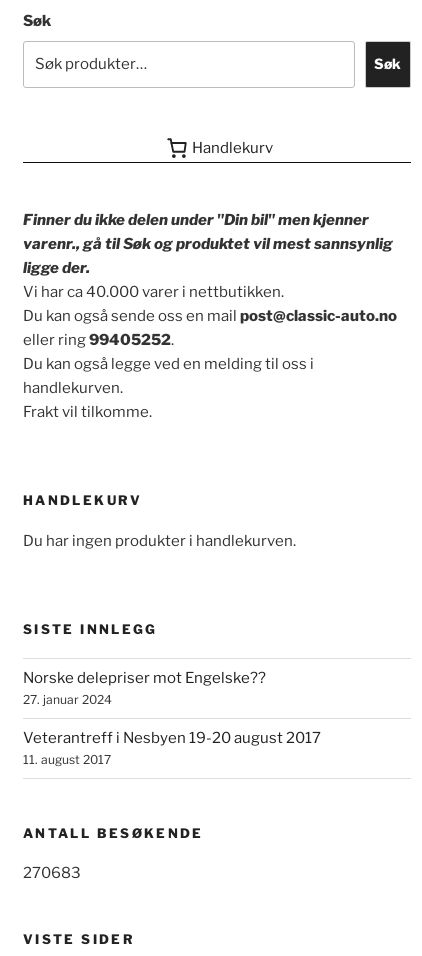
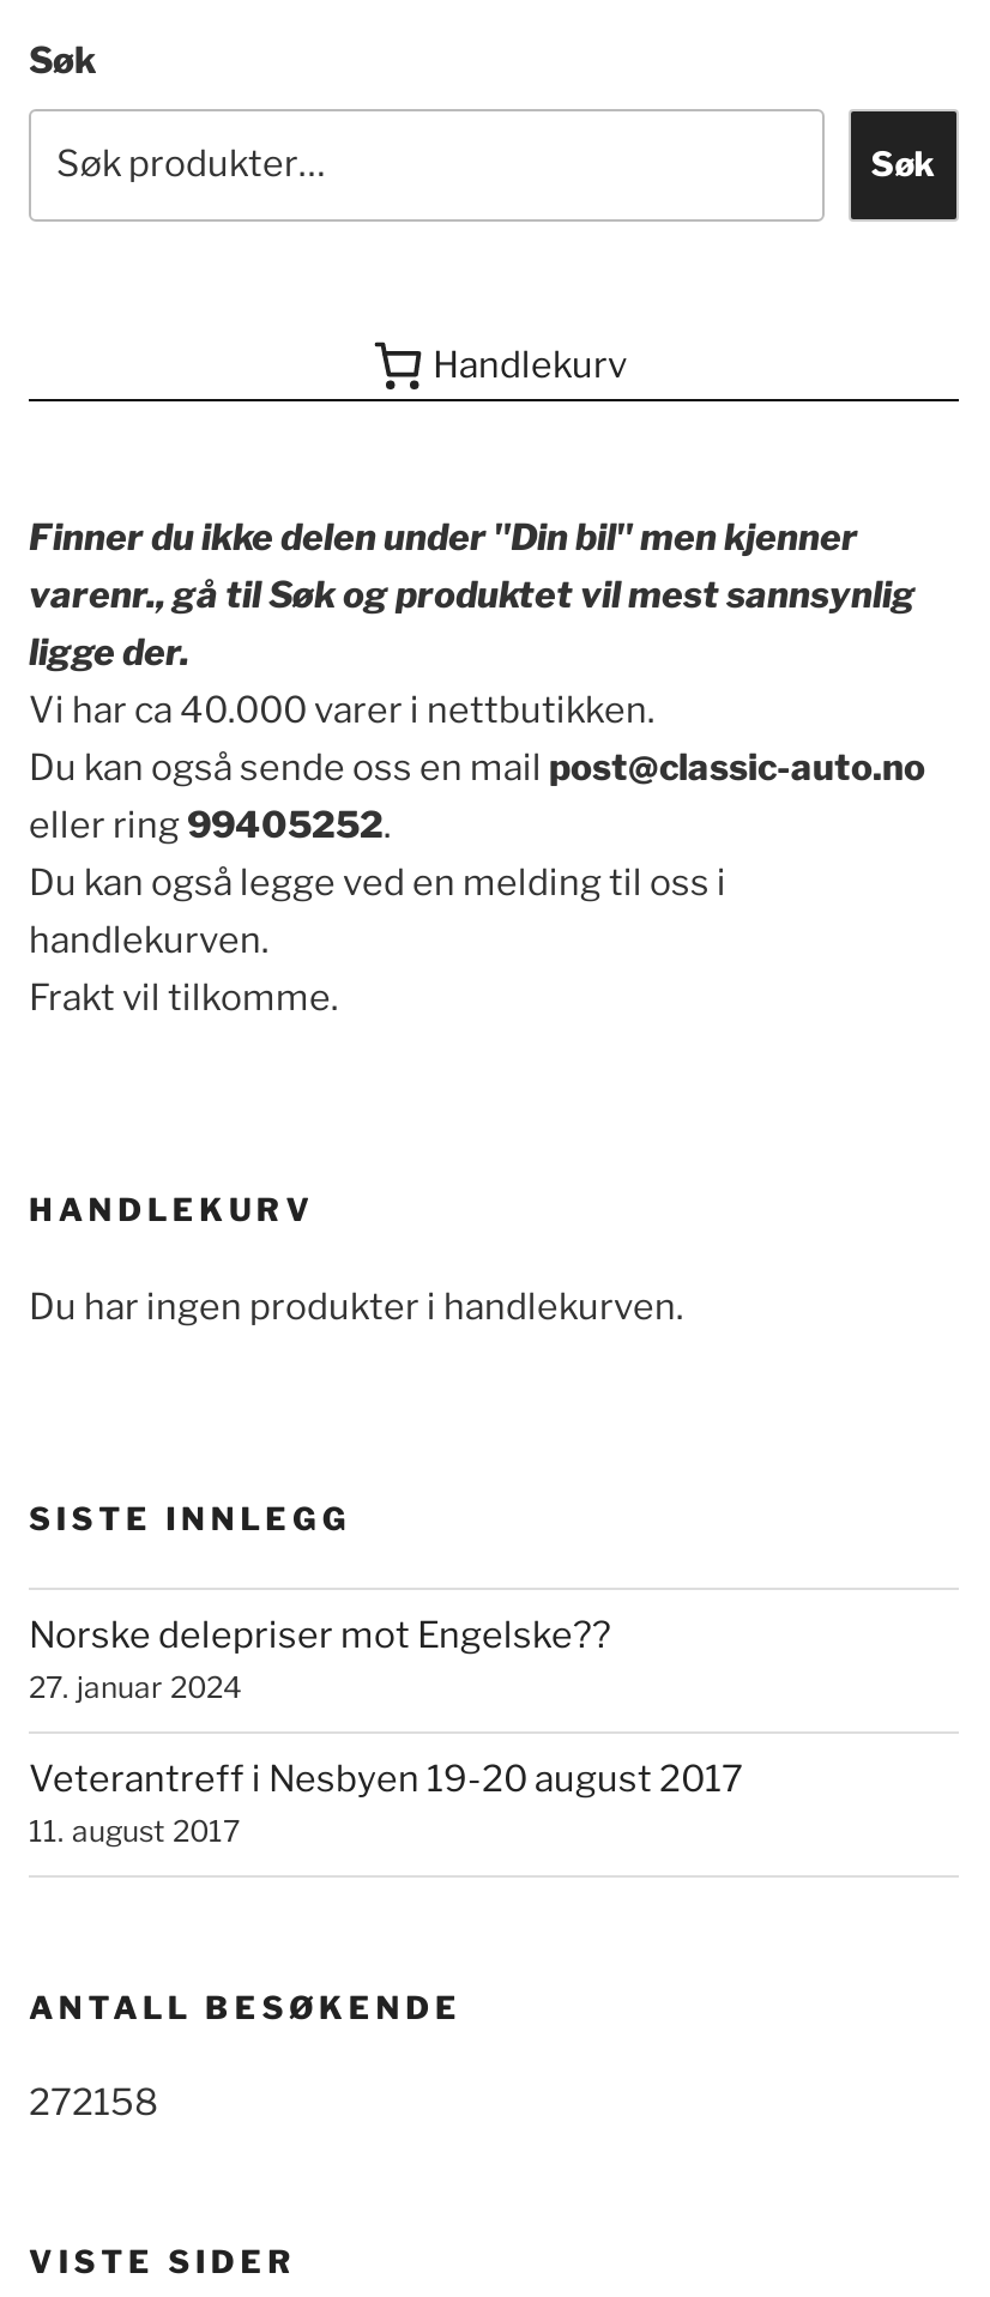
[23,864,81,882] 270683 -> [29,2082,158,2125] 272158

